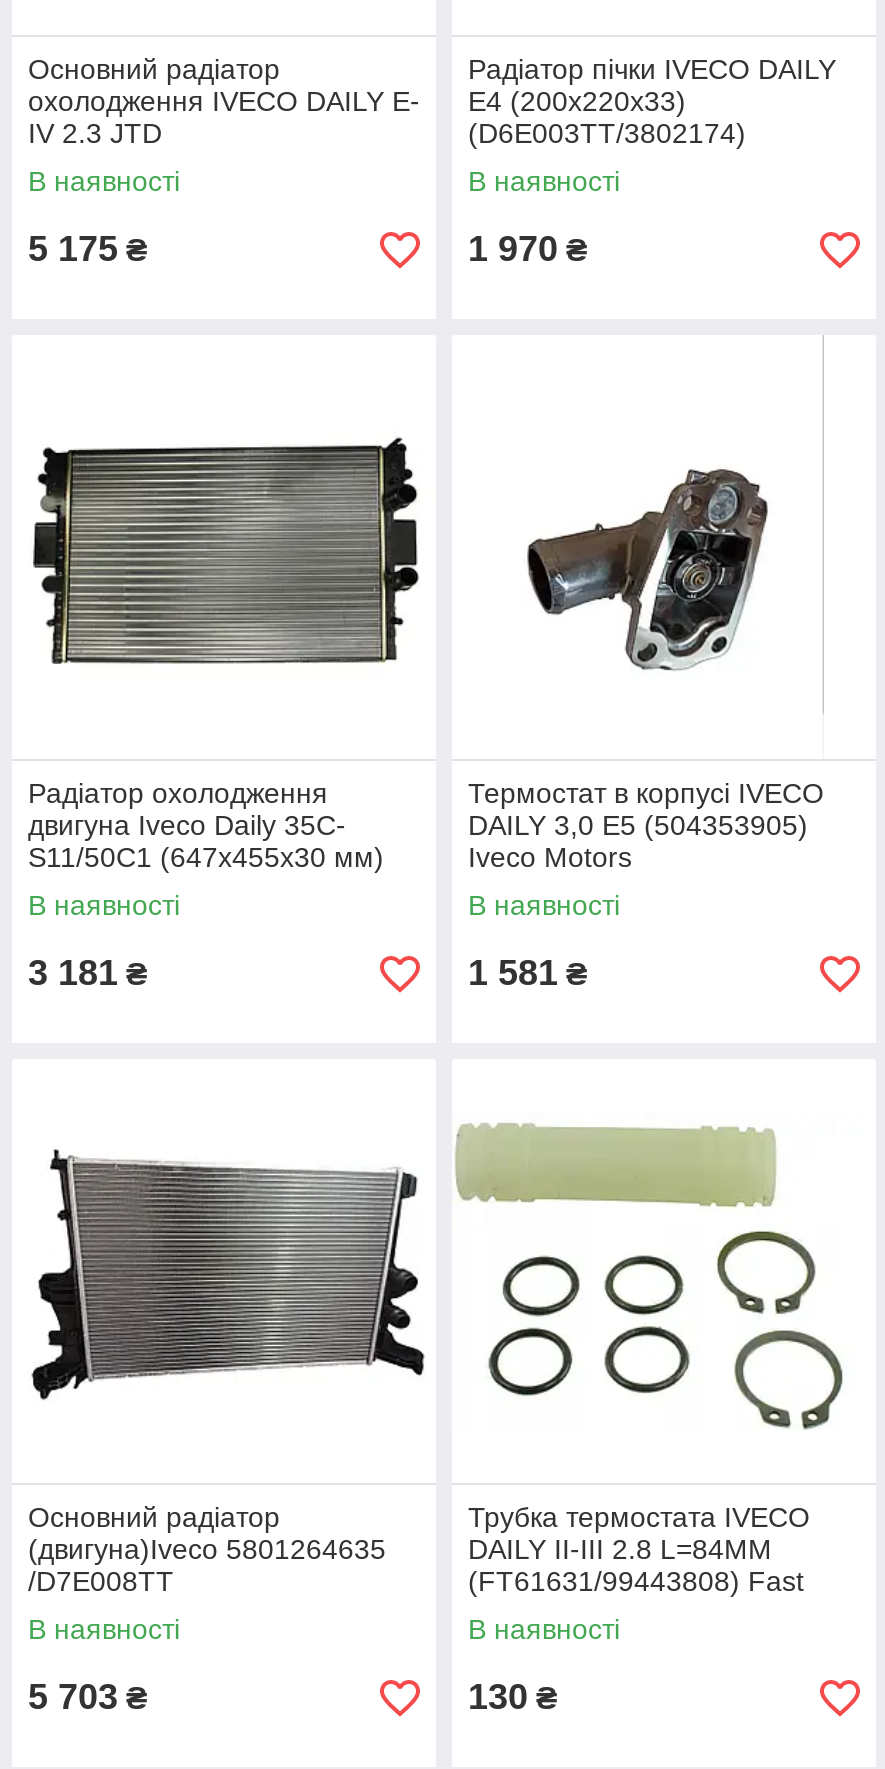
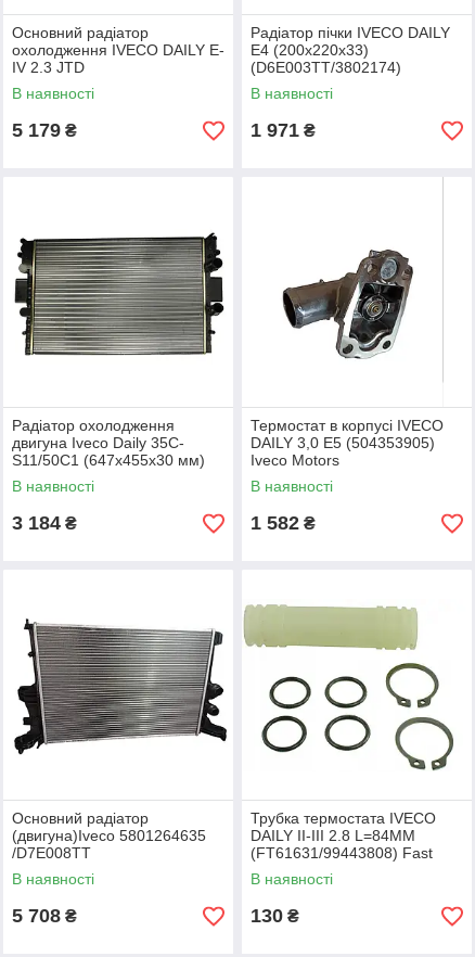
[28,229,148,269] 5 175 ₴ -> [12,119,77,141] 5 179 ₴
[468,229,588,269] 1 970 ₴ -> [251,119,316,141] 1 971 ₴
[28,953,148,993] 3 181 ₴ -> [12,512,77,534] 3 184 ₴
[468,953,588,993] 1 581 ₴ -> [251,512,316,534] 1 582 ₴
[28,1677,148,1717] 5 703 ₴ -> [12,905,77,927] 5 708 ₴

